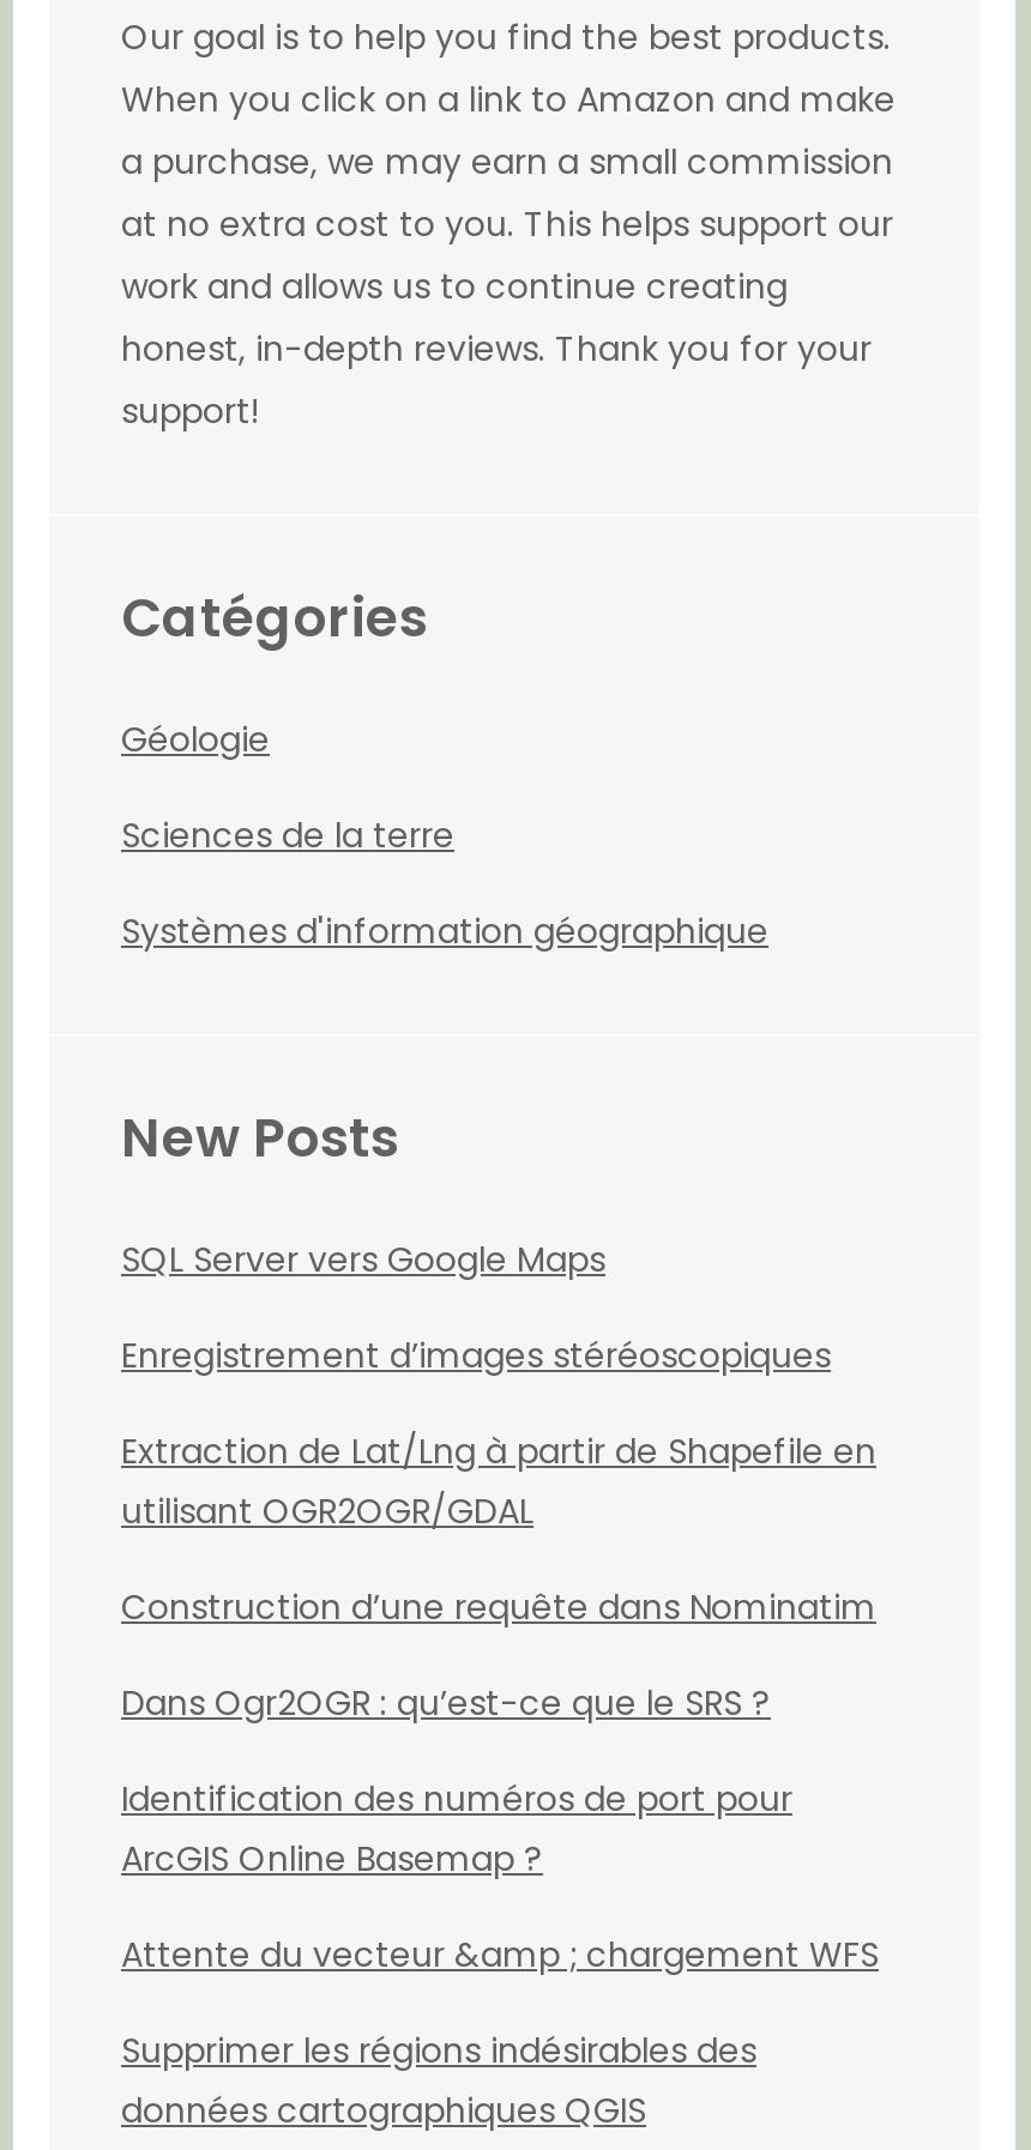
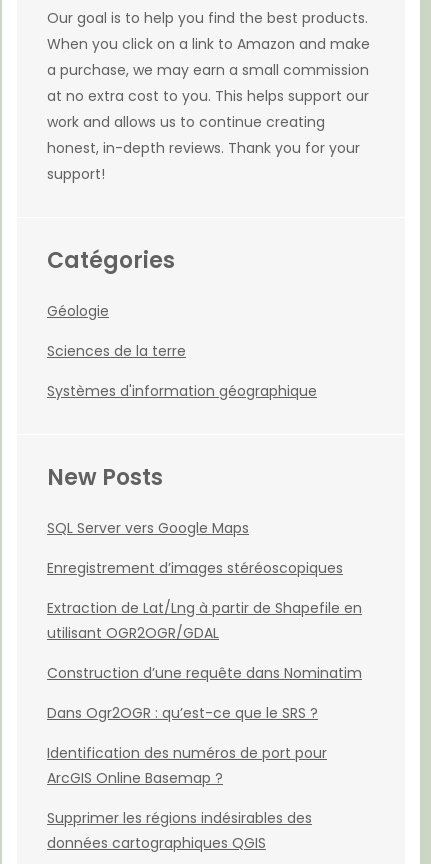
[121,1932,879,1980] Attente du vecteur &amp ; chargement WFS -> none

